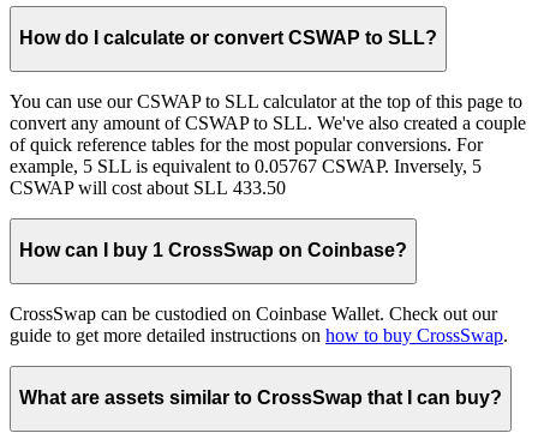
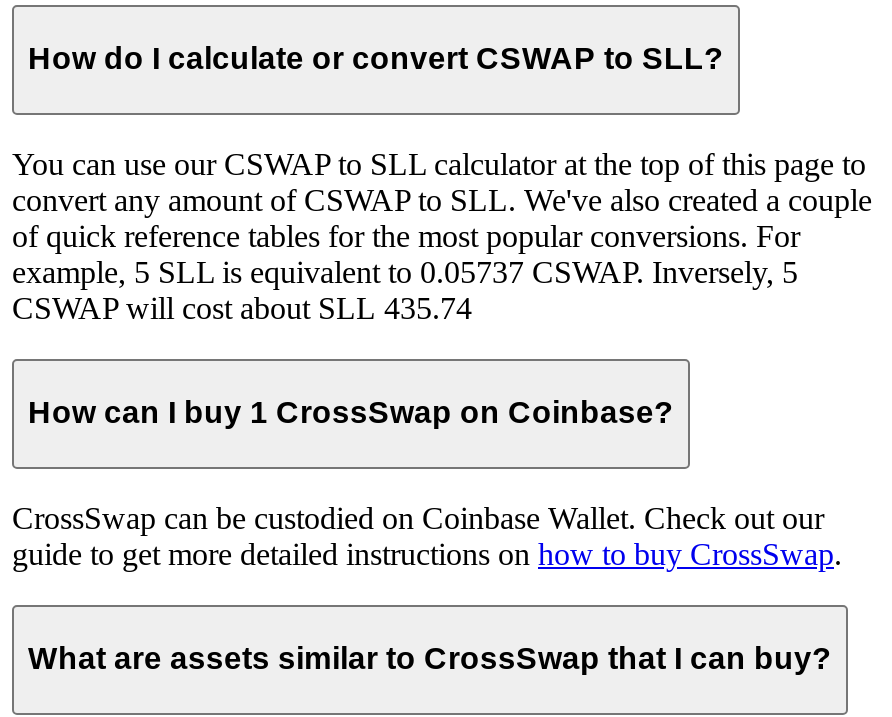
[10,156,482,176] example, 5 SLL is equivalent to 0.05767 CSWAP. Inversely, 5 -> [12,254,798,288] example, 5 SLL is equivalent to 0.05737 CSWAP. Inversely, 5
[10,177,286,198] CSWAP will cost about SLL 433.50 -> [12,290,472,324] CSWAP will cost about SLL 435.74

